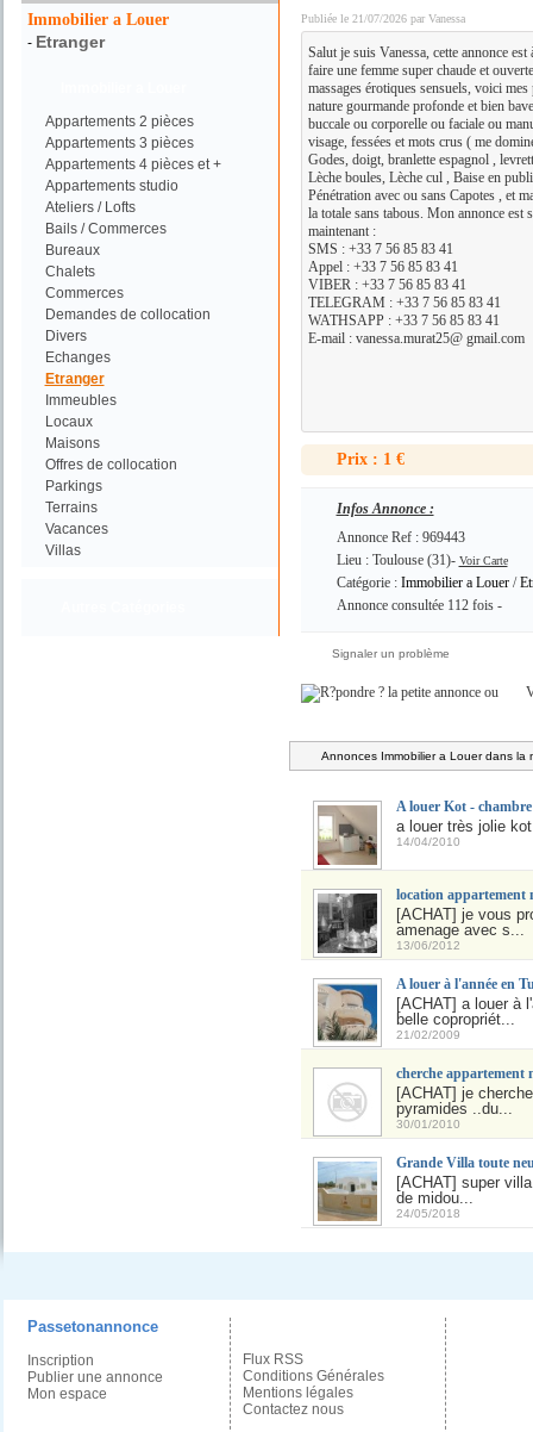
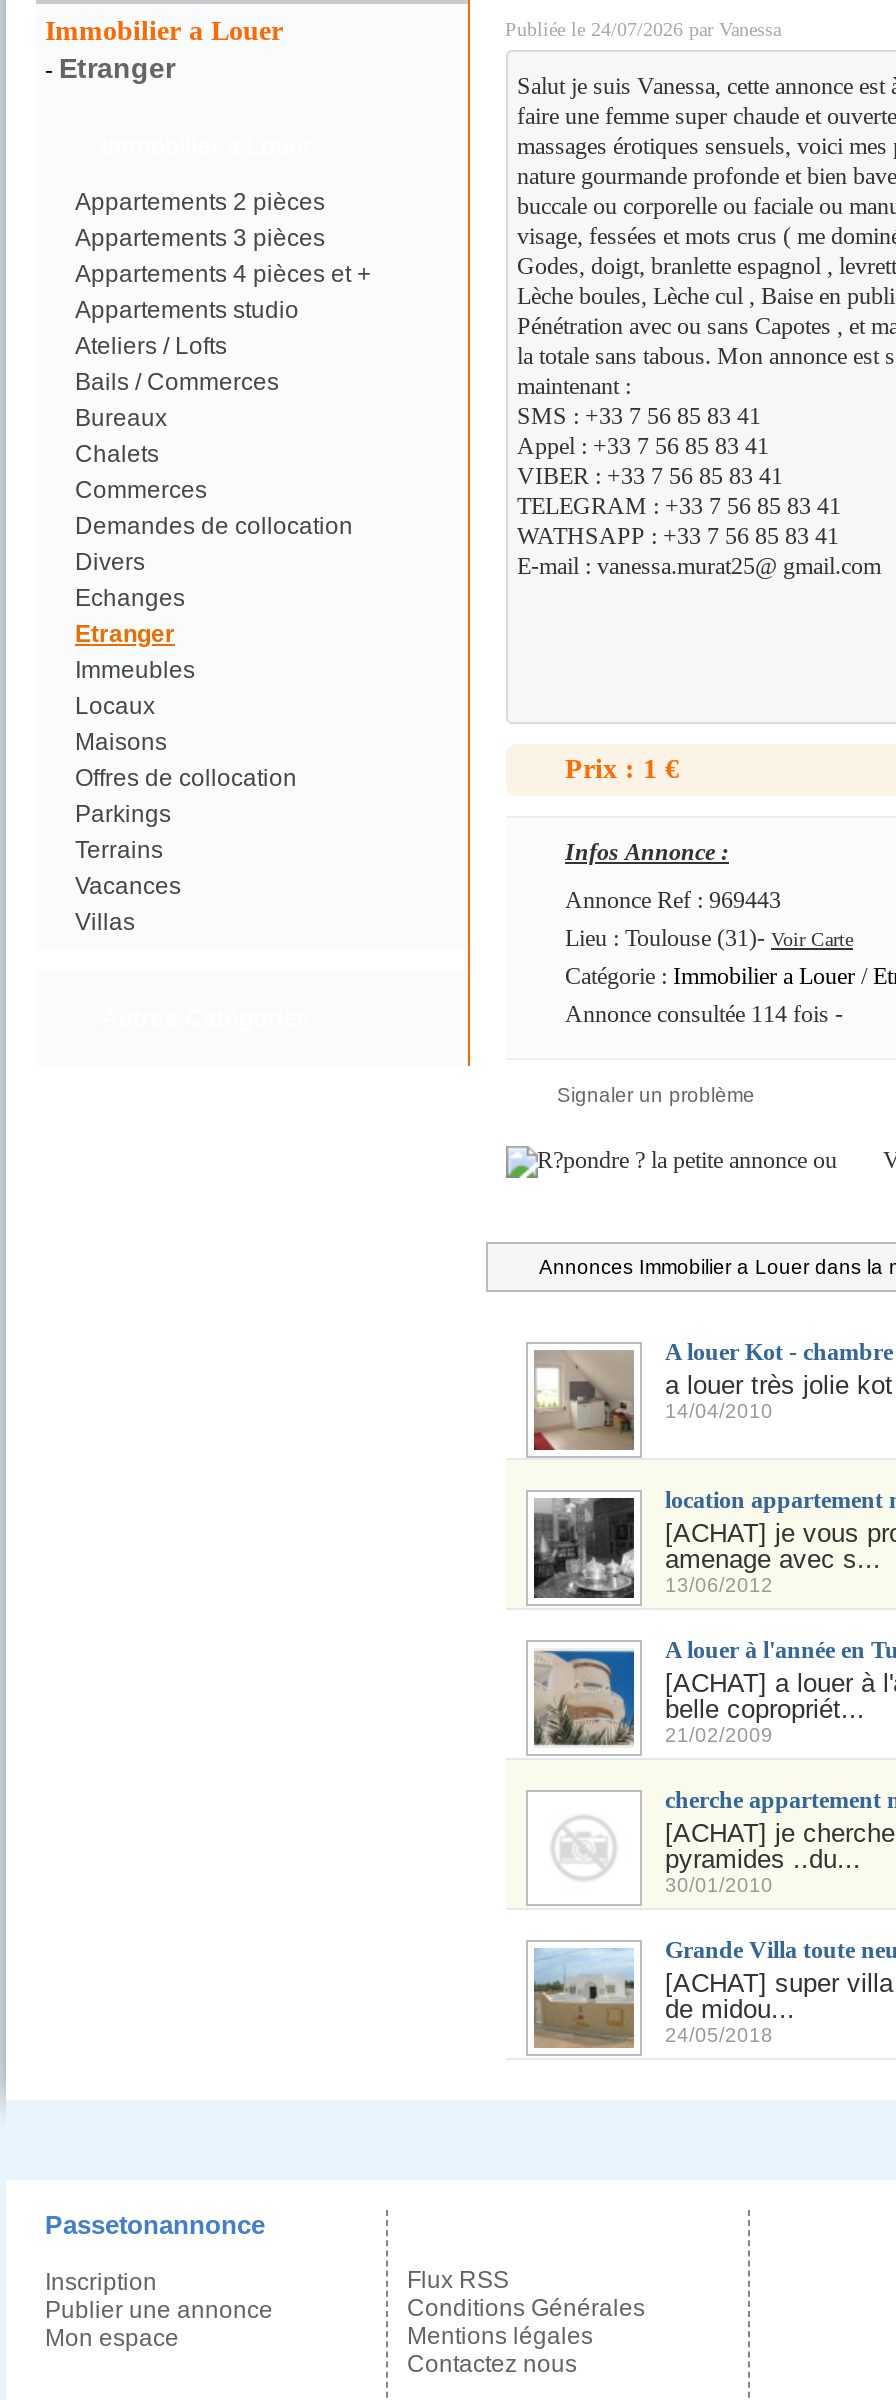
[300,12,465,25] Publiée le 21/07/2026 par Vanessa -> [505,18,781,40] Publiée le 24/07/2026 par Vanessa
[336,597,501,614] Annonce consultée 112 fois - -> [565,1000,843,1028] Annonce consultée 114 fois -

